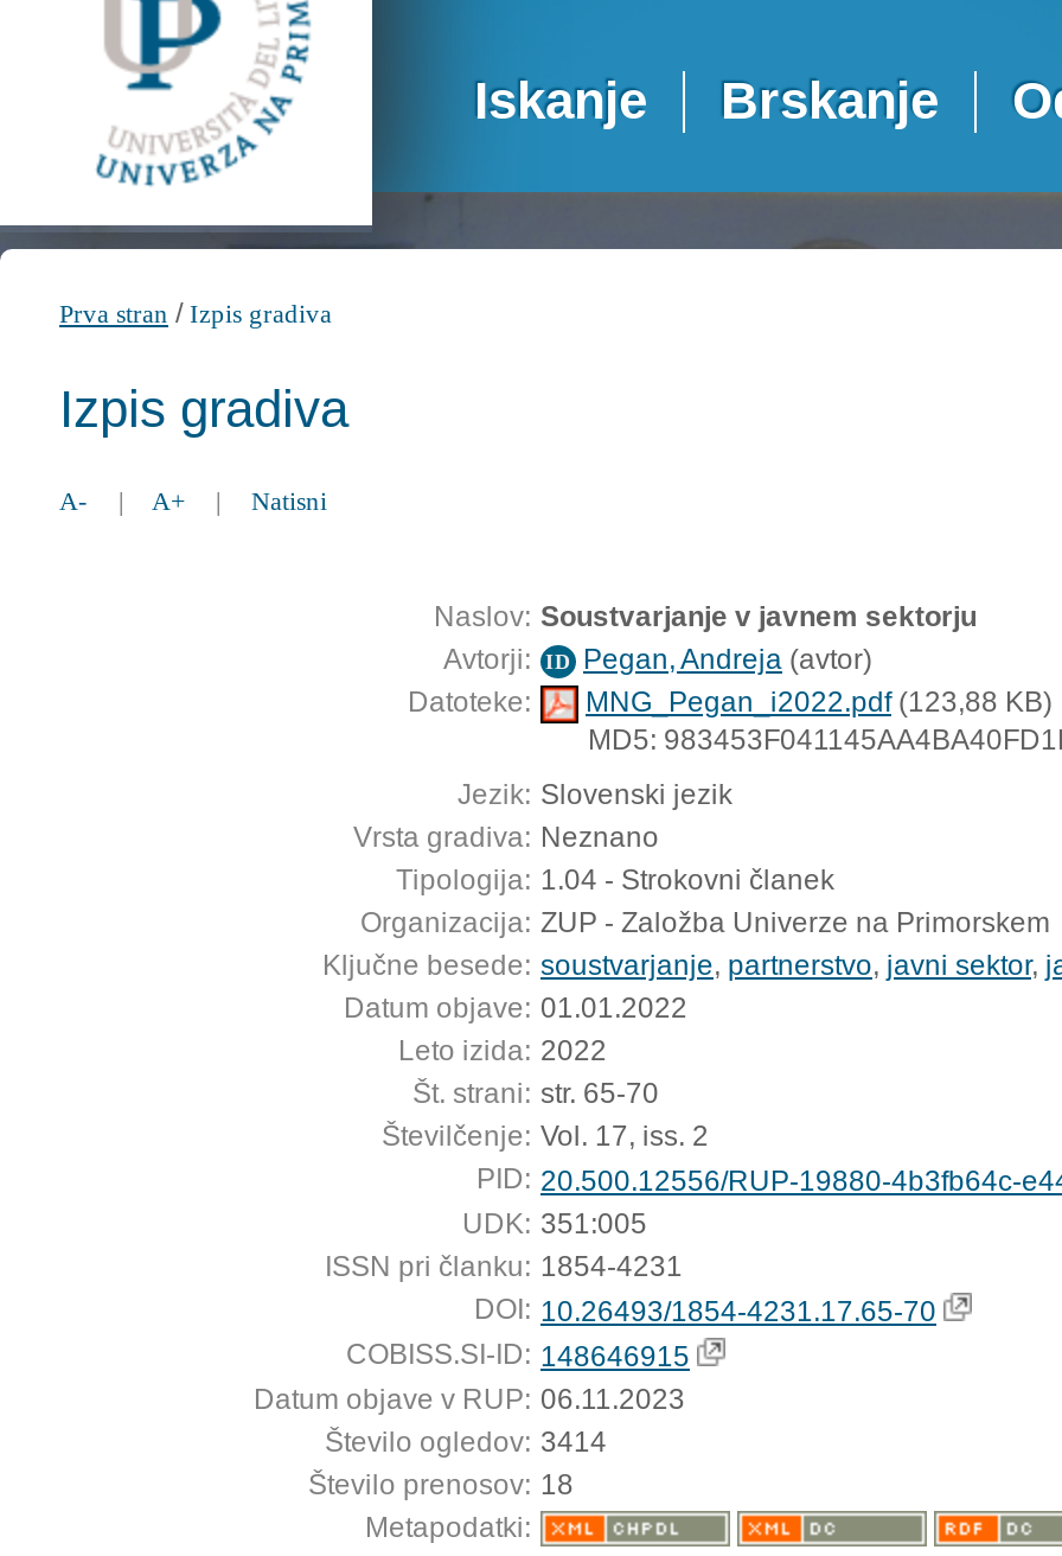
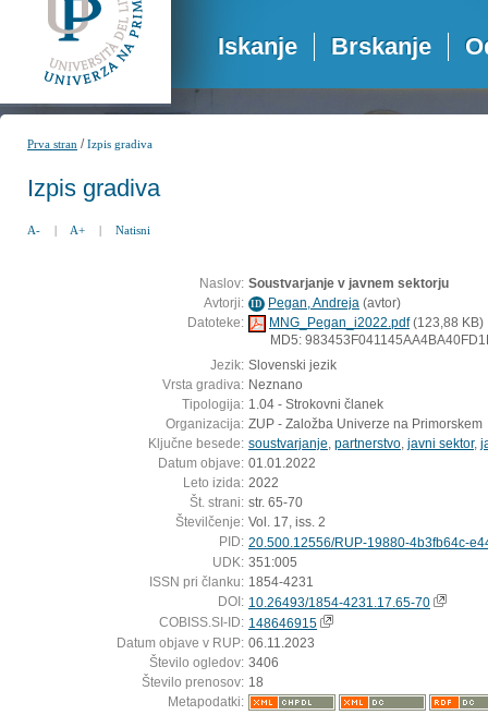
[325,1424,607,1458] Število ogledov: 3414 -> [149,655,279,670] Število ogledov: 3406

